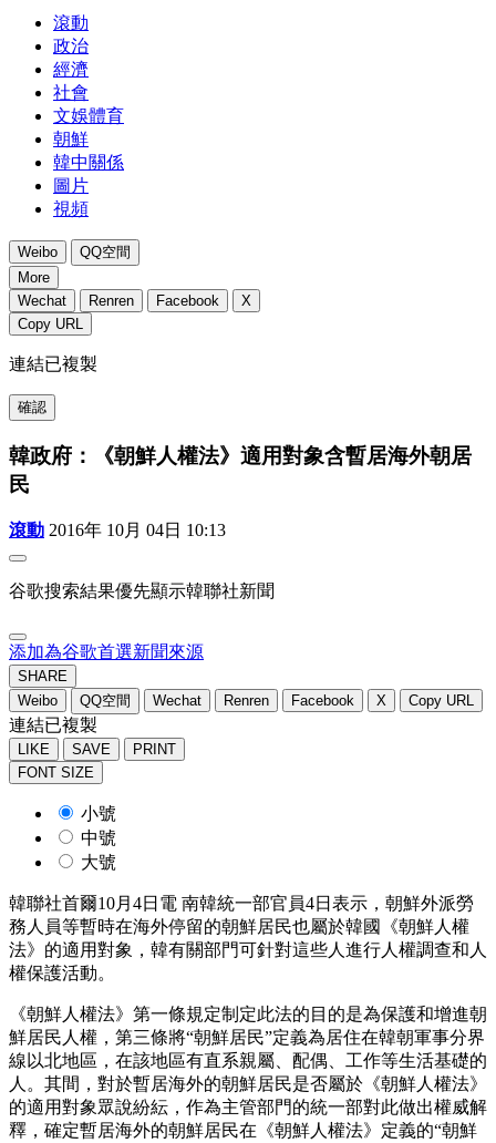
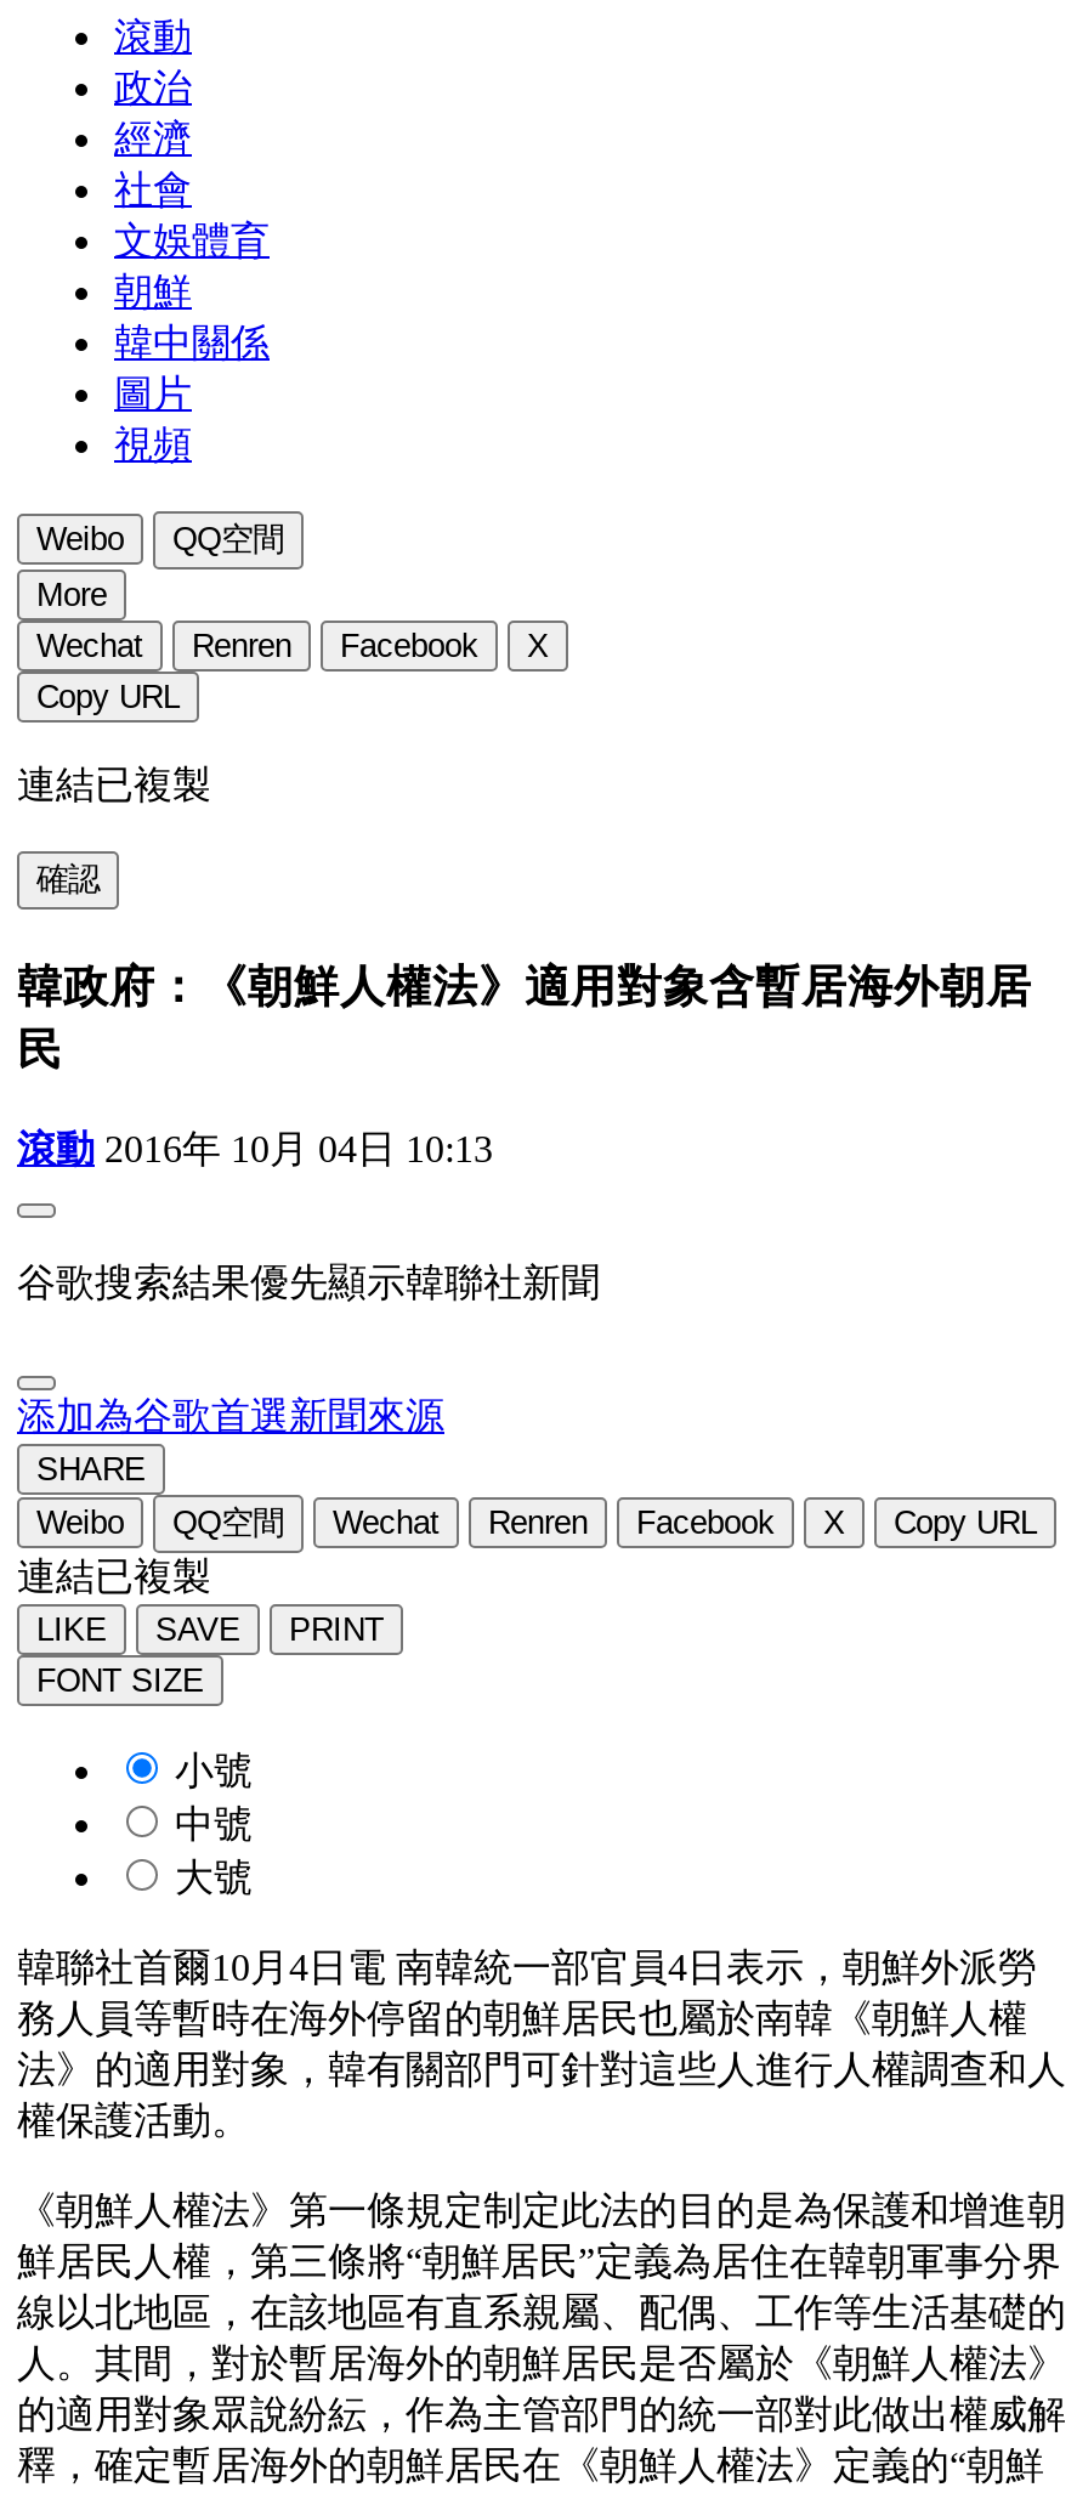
[9,918,469,936] 務人員等暫時在海外停留的朝鮮居民也屬於韓國《朝鮮人權 -> [17,1999,1027,2040] 務人員等暫時在海外停留的朝鮮居民也屬於南韓《朝鮮人權

